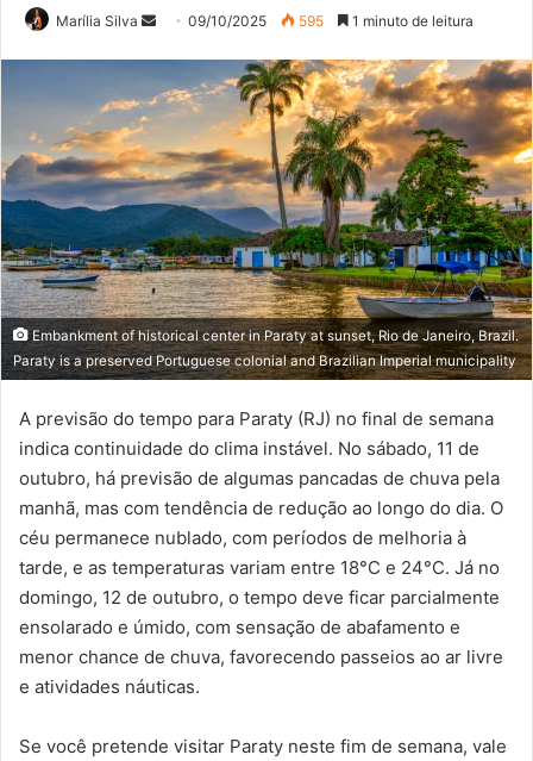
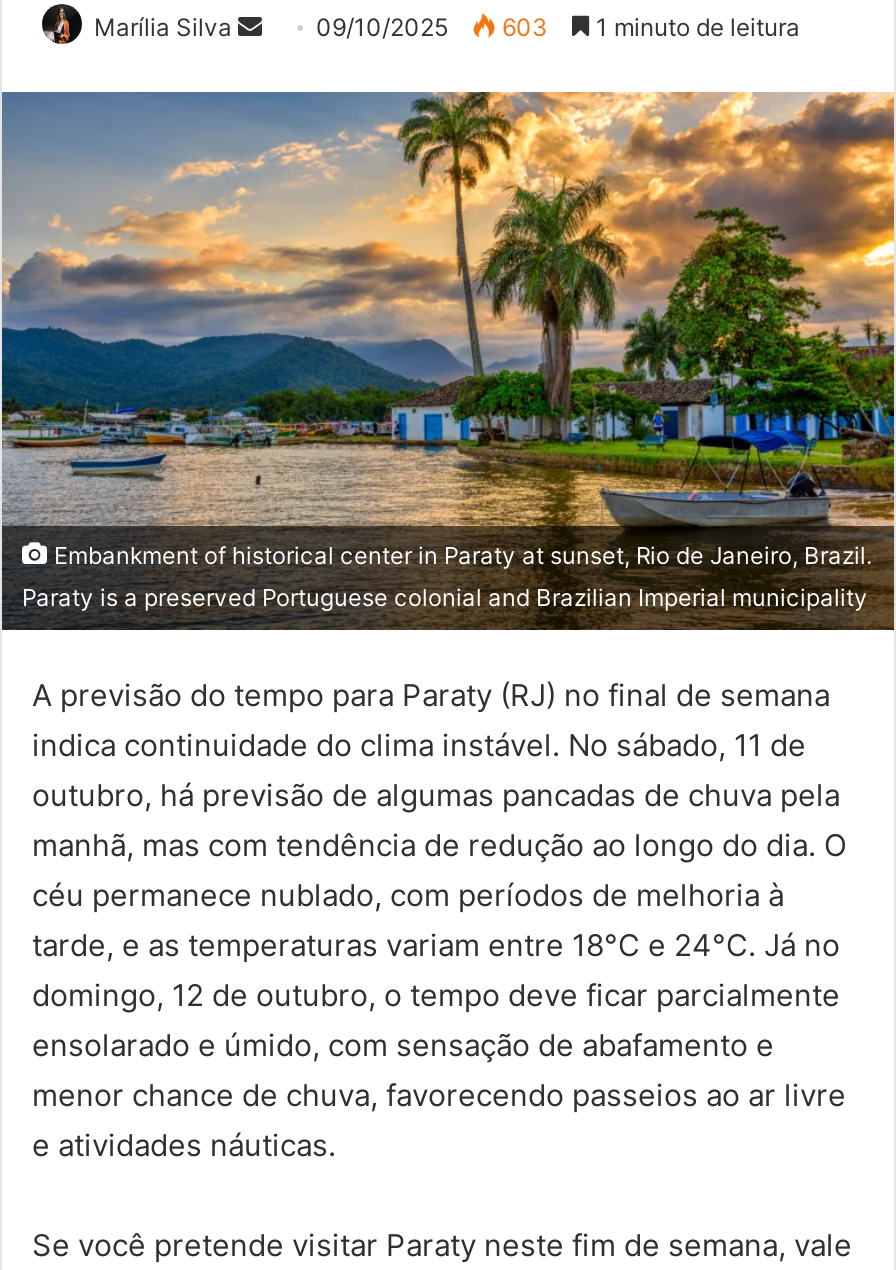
[295,12,324,30] 595 -> [496,12,548,42] 603

